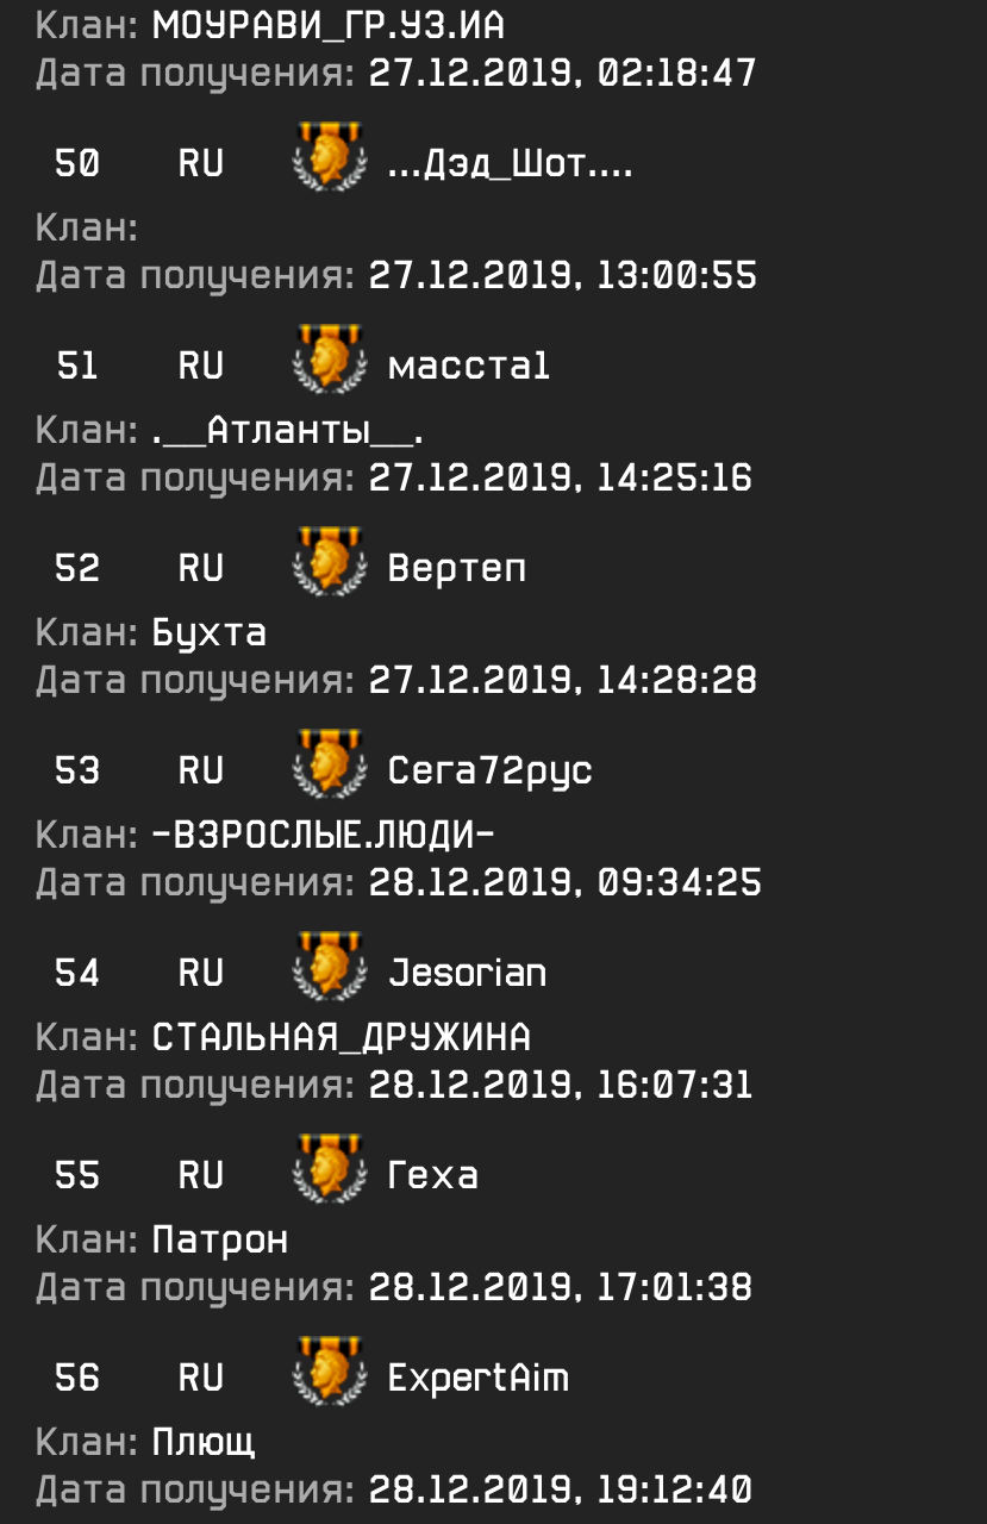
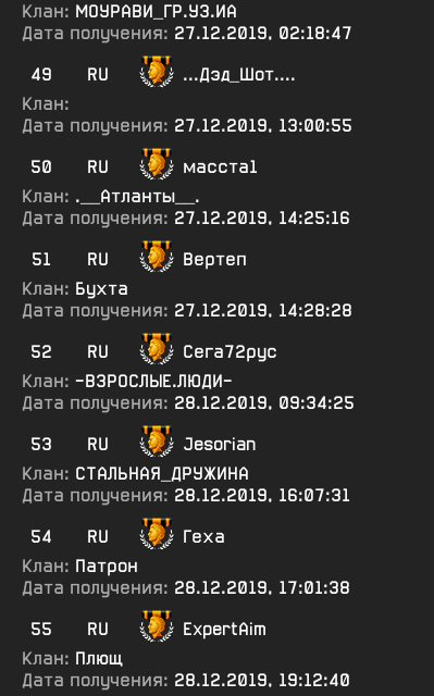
[54,138,225,188] 50 RU -> [30,63,109,86] 49 RU
[56,341,225,391] 51 RU -> [30,156,109,178] 50 RU
[54,543,225,593] 52 RU -> [32,248,109,271] 51 RU
[54,745,225,795] 53 RU -> [30,340,109,363] 52 RU
[54,948,225,998] 54 RU -> [30,433,109,456] 53 RU
[54,1150,225,1200] 55 RU -> [30,525,109,548] 54 RU
[54,1353,225,1403] 56 RU -> [30,618,109,641] 55 RU

